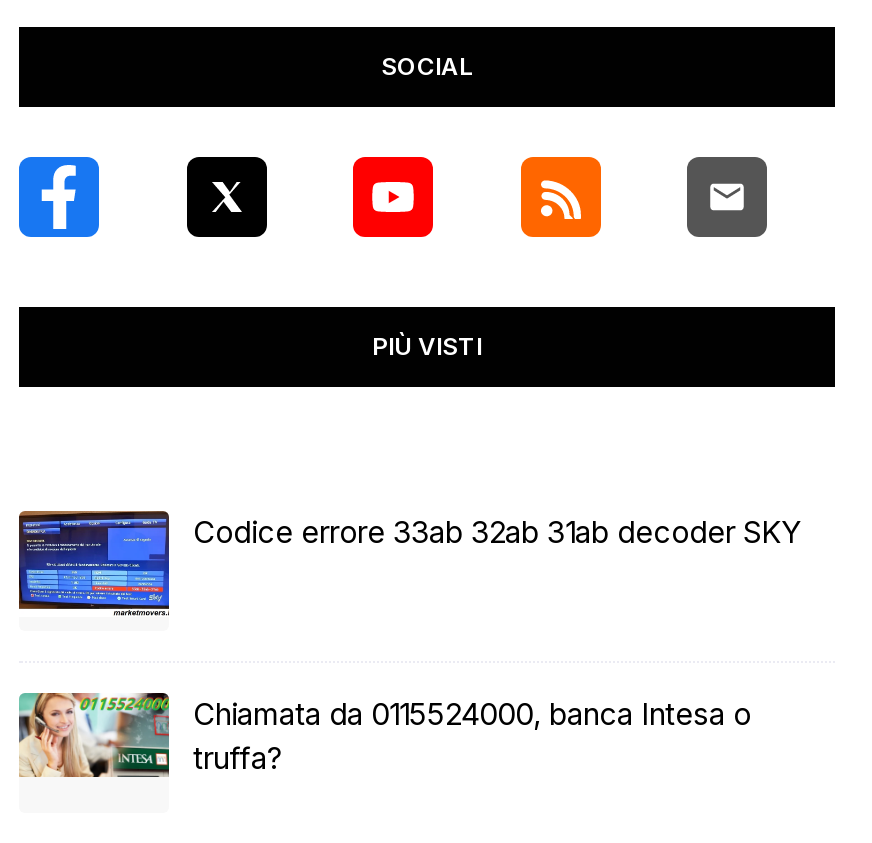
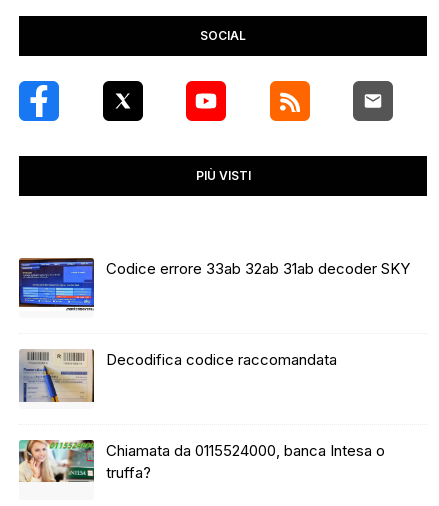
none -> [19,349,337,403] [image] | Decodifica codice raccomandata

